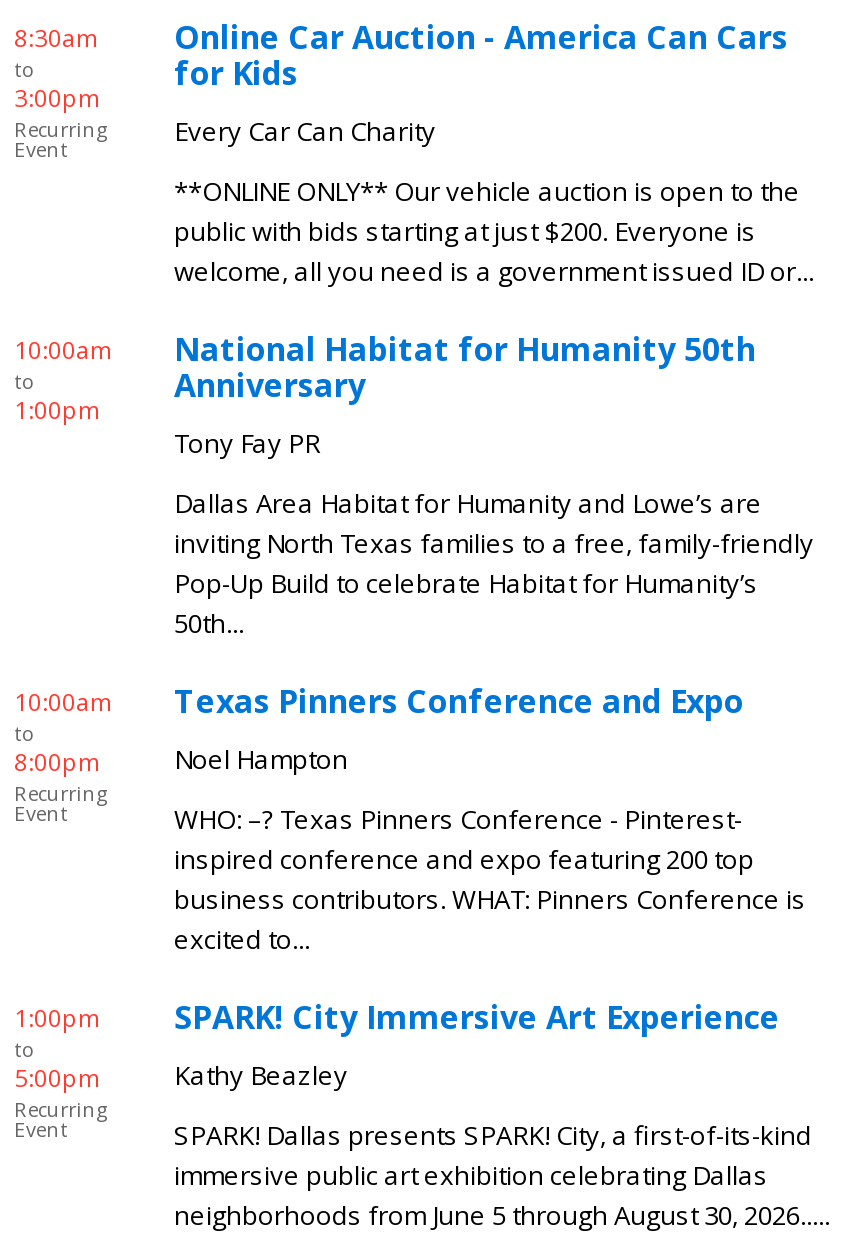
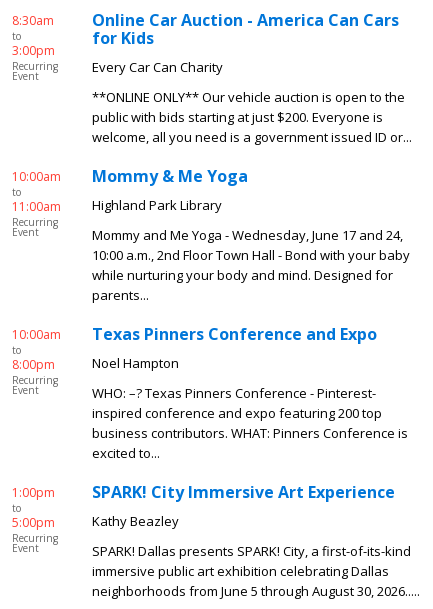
[174,327,756,461] National Habitat for Humanity 50th | Anniversary | Tony Fay PR -> [92,165,248,214] Mommy & Me Yoga | Highland Park Library
[14,393,100,427] 1:00pm -> [12,198,61,239] 11:00am | Recurring | Event
[174,485,814,641] Dallas Area Habitat for Humanity and Lowe’s are | inviting North Texas families to a free, family-friendly | Pop-Up Build to celebrate Habitat for Humanity’s | 50th... -> [92,226,410,304] Mommy and Me Yoga - Wednesday, June 17 and 24, | 10:00 a.m., 2nd Floor Town Hall - Bond with your baby | while nurturing your body and mind. Designed for | parents...

